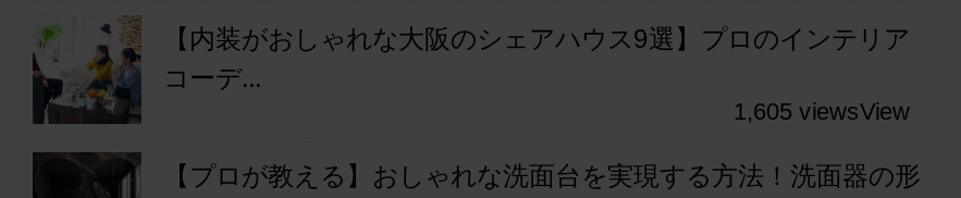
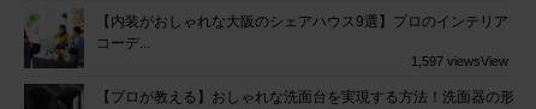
[734,97,910,124] 1,605 viewsView -> [411,54,508,68] 1,597 viewsView

